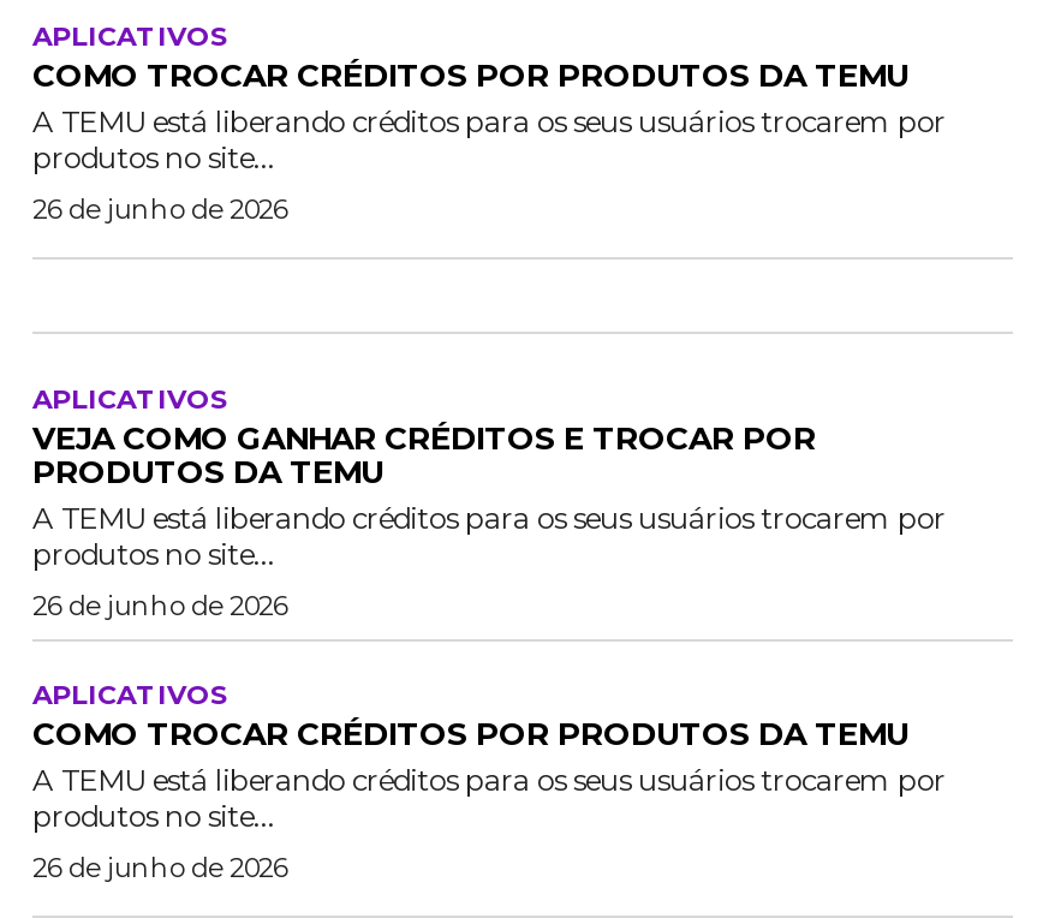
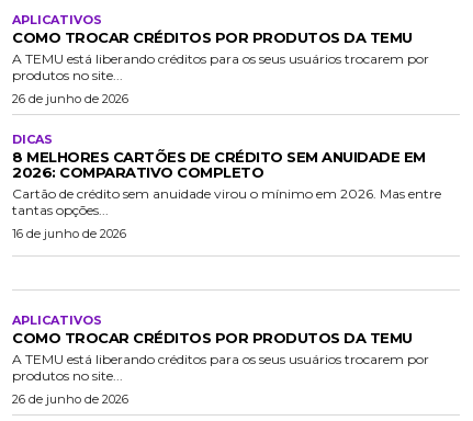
[32,382,946,572] APLICATIVOS | VEJA COMO GANHAR CRÉDITOS E TROCAR POR | PRODUTOS DA TEMU | A TEMU está liberando créditos para os seus usuários trocarem por | produtos no site... -> [12,132,441,218] DICAS | 8 MELHORES CARTÕES DE CRÉDITO SEM ANUIDADE EM | 2026: COMPARATIVO COMPLETO | Cartão de crédito sem anuidade virou o mínimo em 2026. Mas entre | tantas opções...
[32,589,287,622] 26 de junho de 2026 -> [12,226,126,241] 16 de junho de 2026

